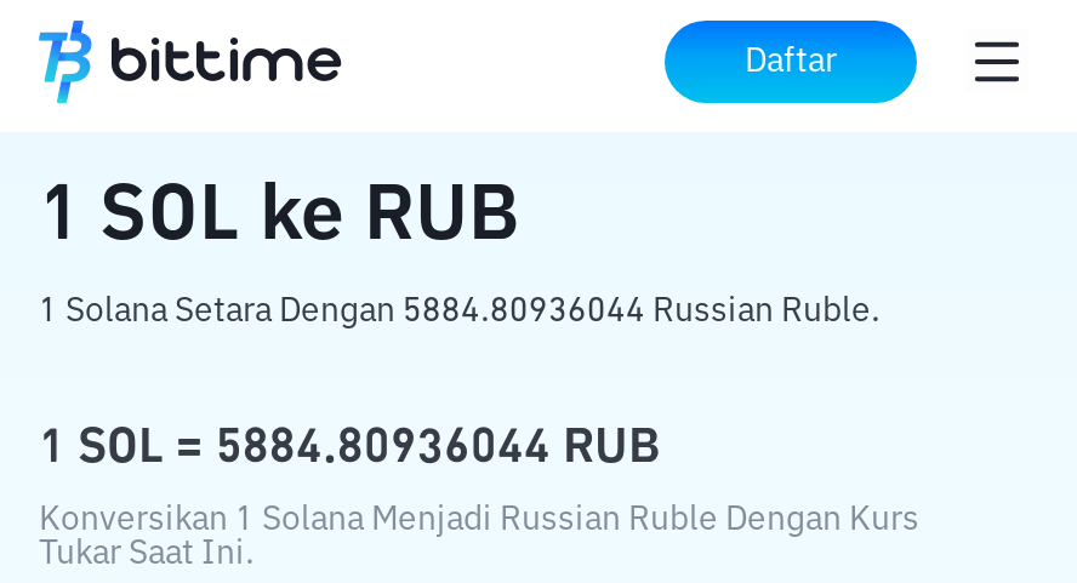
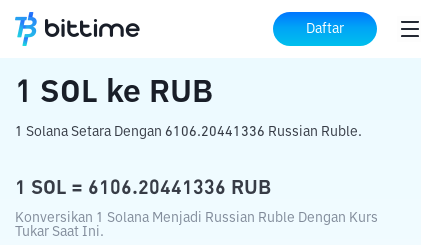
[39,295,881,328] 1 Solana Setara Dengan 5884.80936044 Russian Ruble. -> [15,125,362,139] 1 Solana Setara Dengan 6106.20441336 Russian Ruble.
[39,423,660,471] 1 SOL = 5884.80936044 RUB -> [15,178,271,198] 1 SOL = 6106.20441336 RUB

